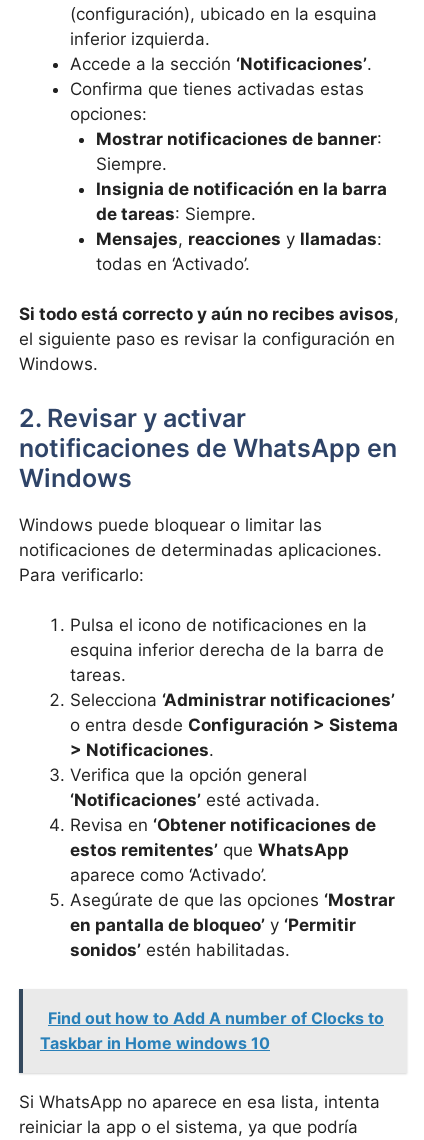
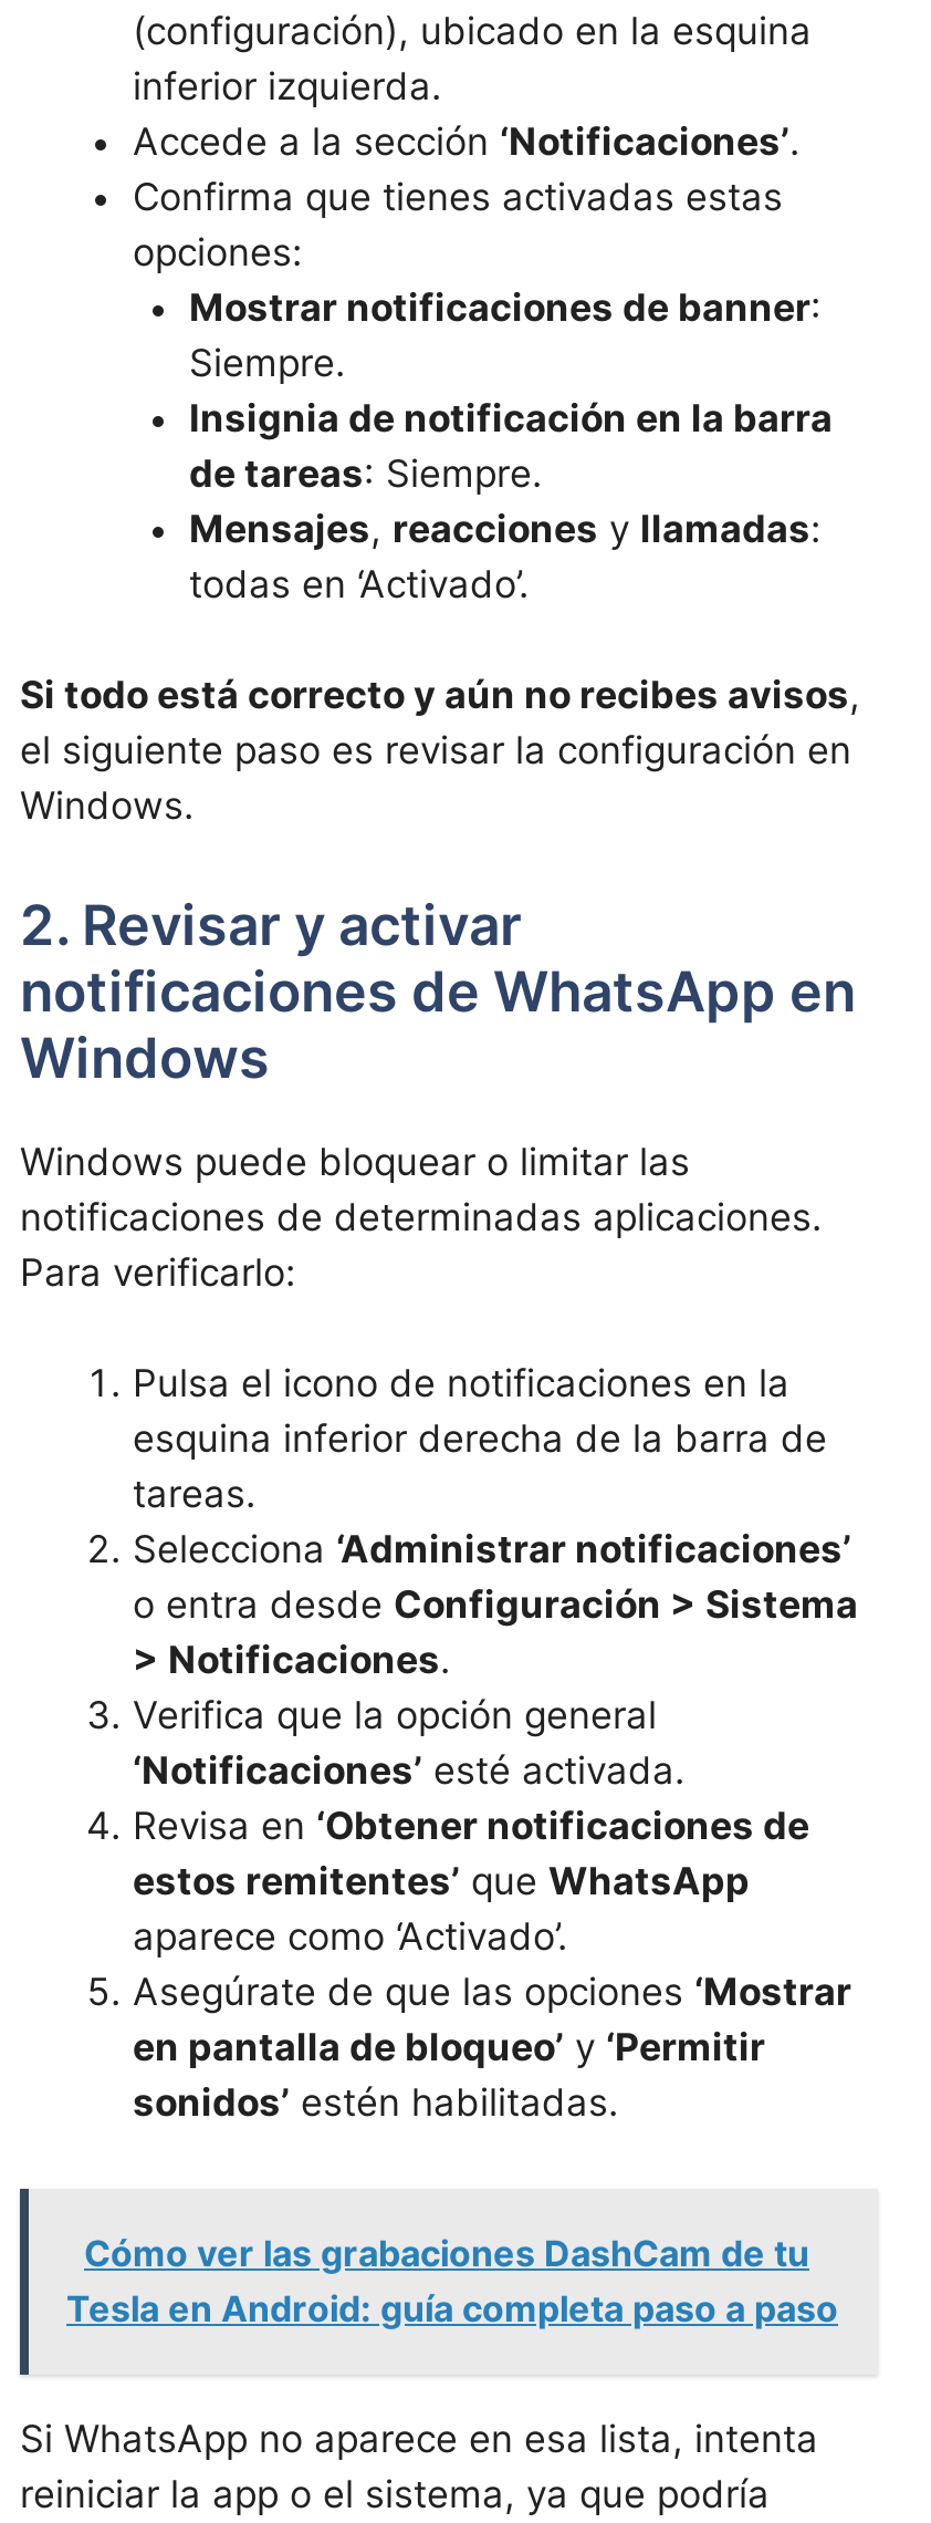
[40,1008,384,1053] Find out how to Add A number of Clocks to | Taskbar in Home windows 10 -> [66,2230,838,2330] Cómo ver las grabaciones DashCam de tu | Tesla en Android: guía completa paso a paso

